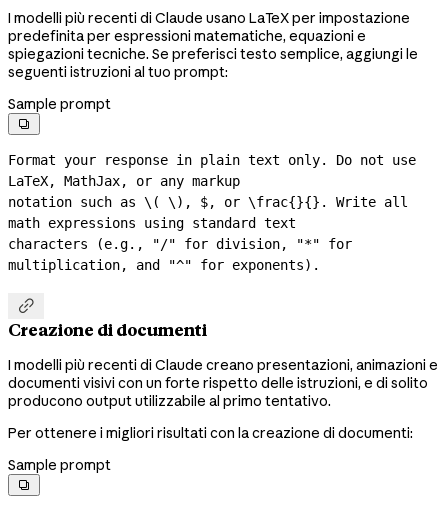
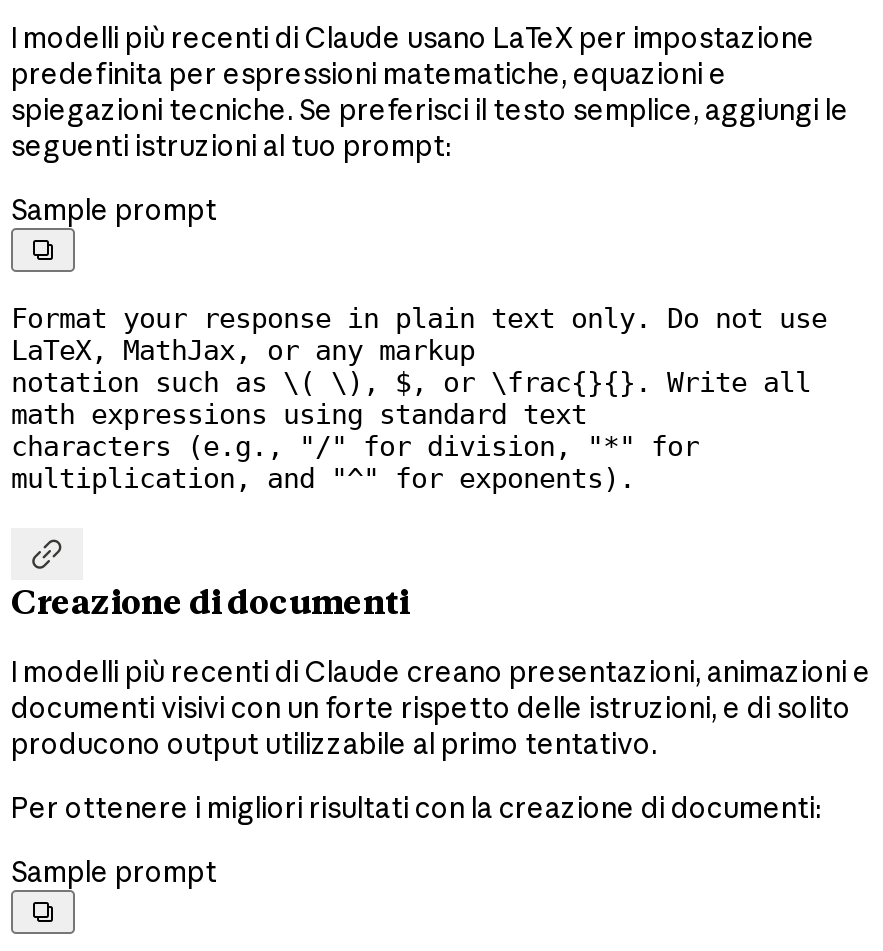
[8,45,418,63] spiegazioni tecniche. Se preferisci testo semplice, aggiungi le -> [11,93,849,129] spiegazioni tecniche. Se preferisci il testo semplice, aggiungi le

